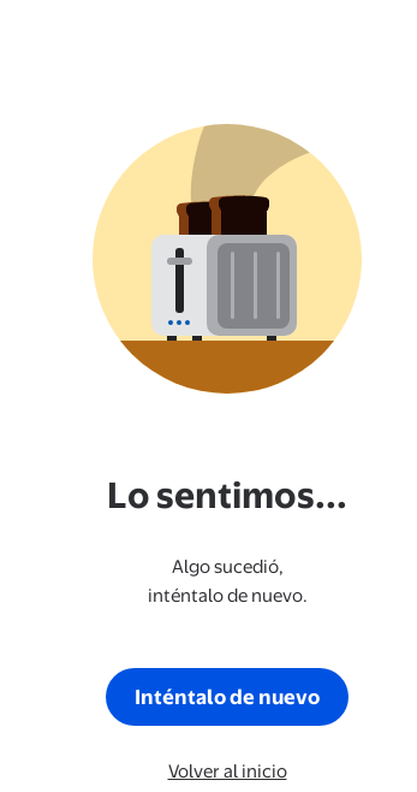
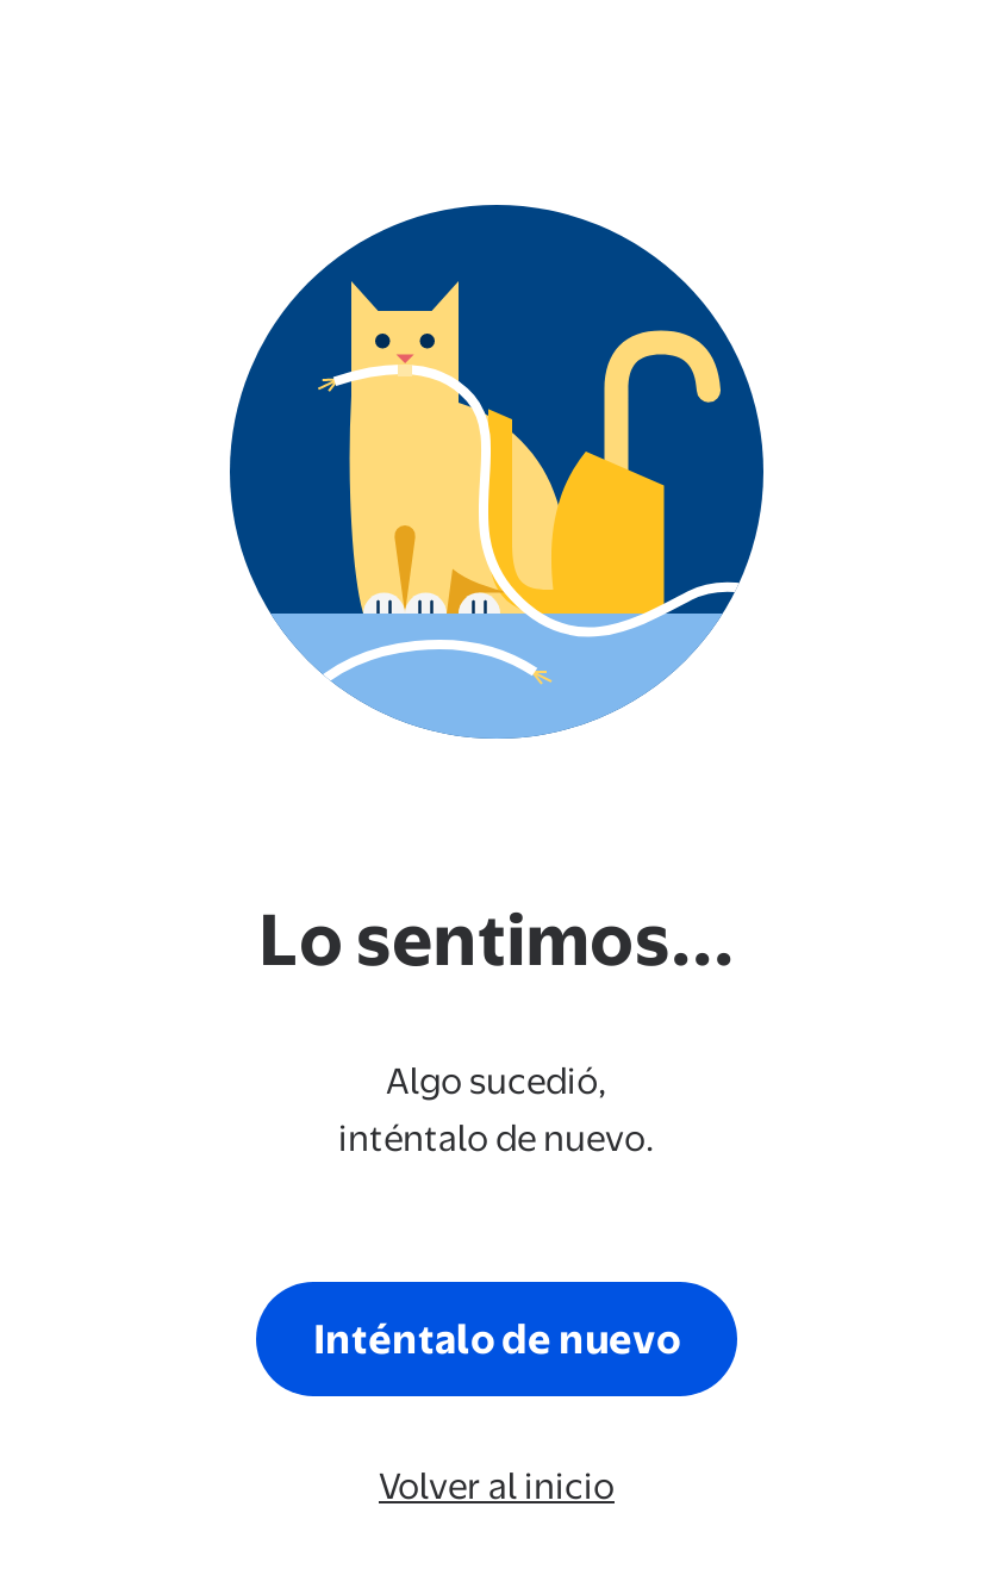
[93,124,362,395] [image] -> [227,203,766,741] [image]

